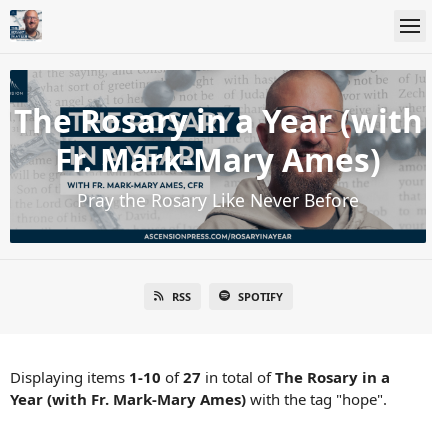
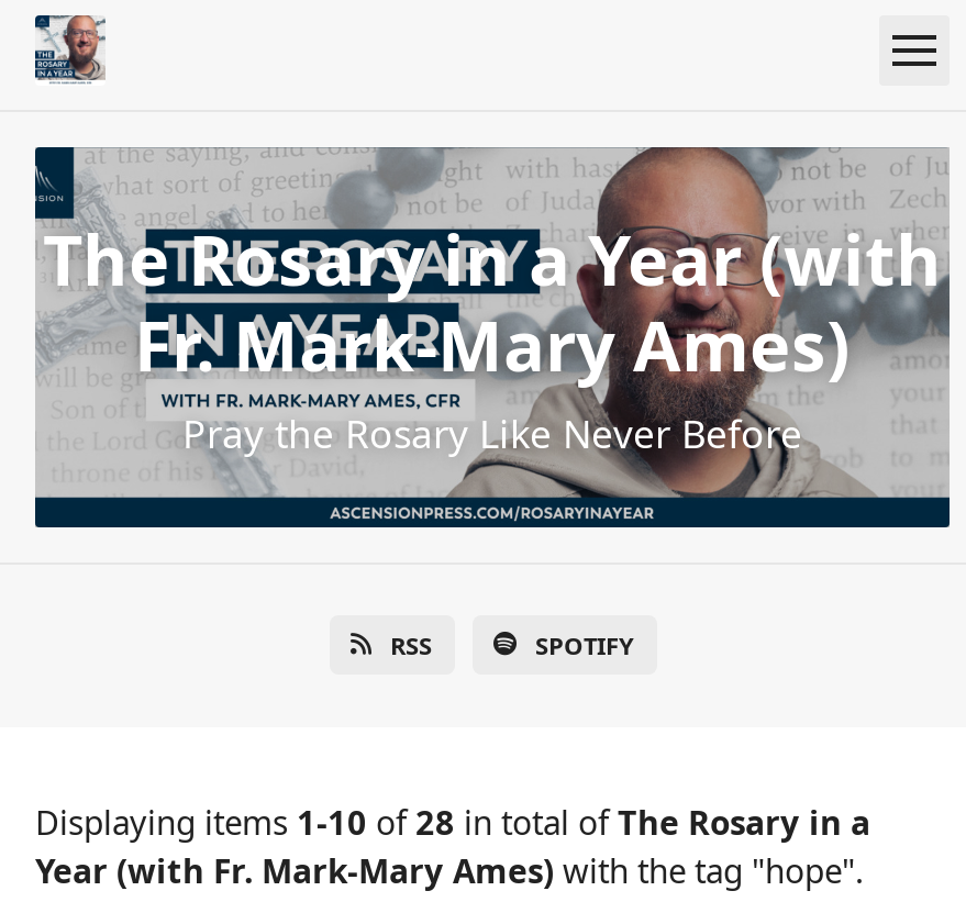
[10,367,390,387] Displaying items 1-10 of 27 in total of The Rosary in a -> [35,800,870,844] Displaying items 1-10 of 28 in total of The Rosary in a

